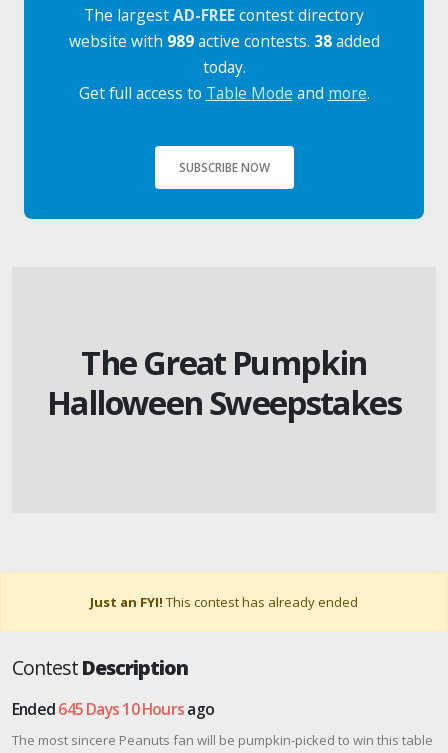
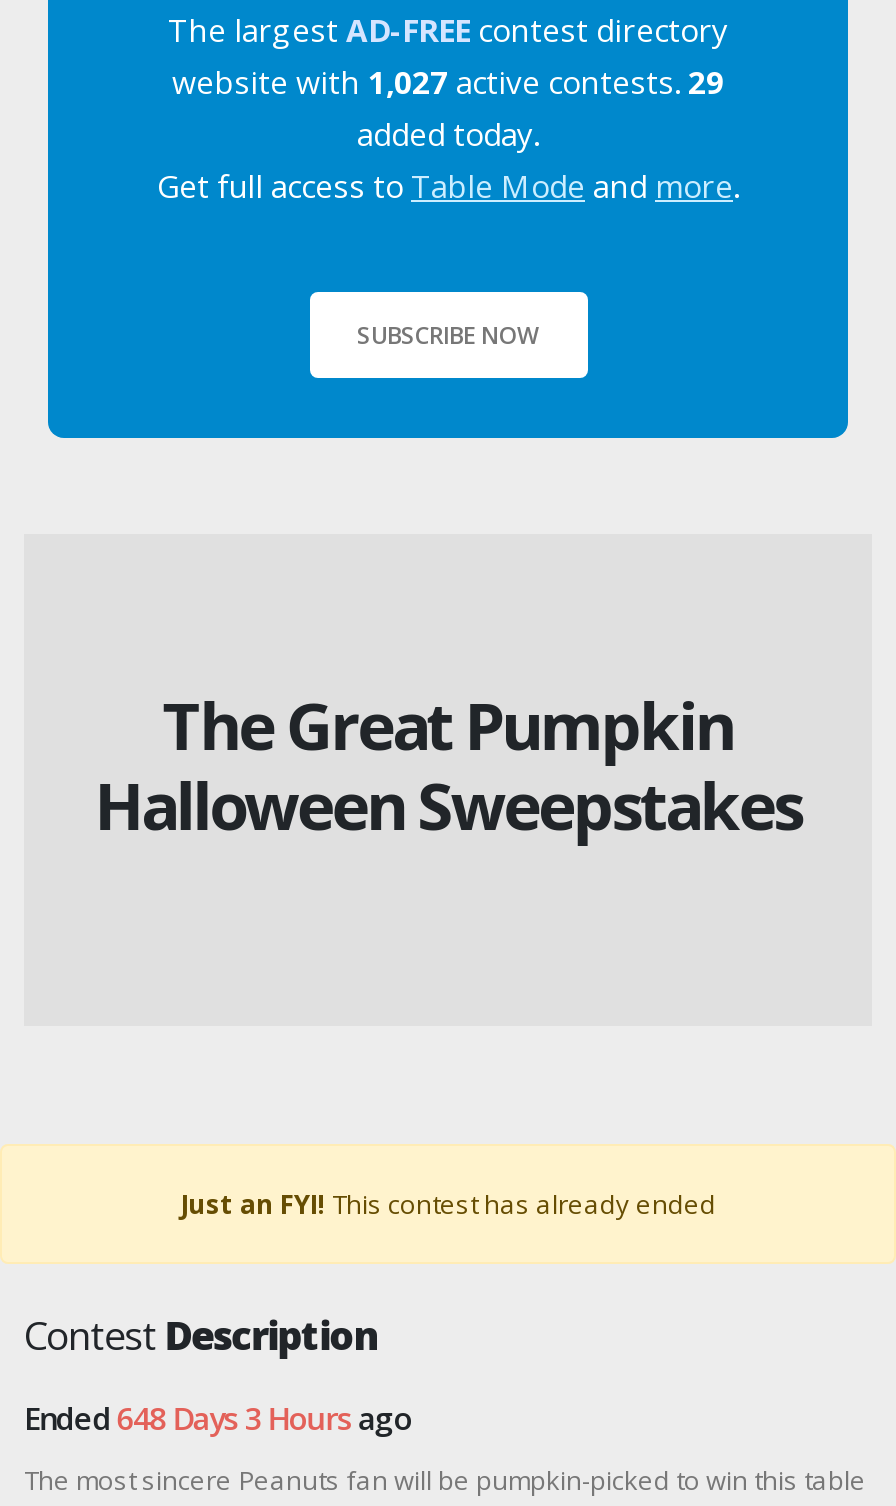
[68,30,379,78] website with 989 active contests. 38 added | today. -> [172,60,724,156] website with 1,027 active contests. 29 | added today.
[12,698,214,720] Ended 645 Days 10 Hours ago -> [24,1395,412,1439] Ended 648 Days 3 Hours ago

